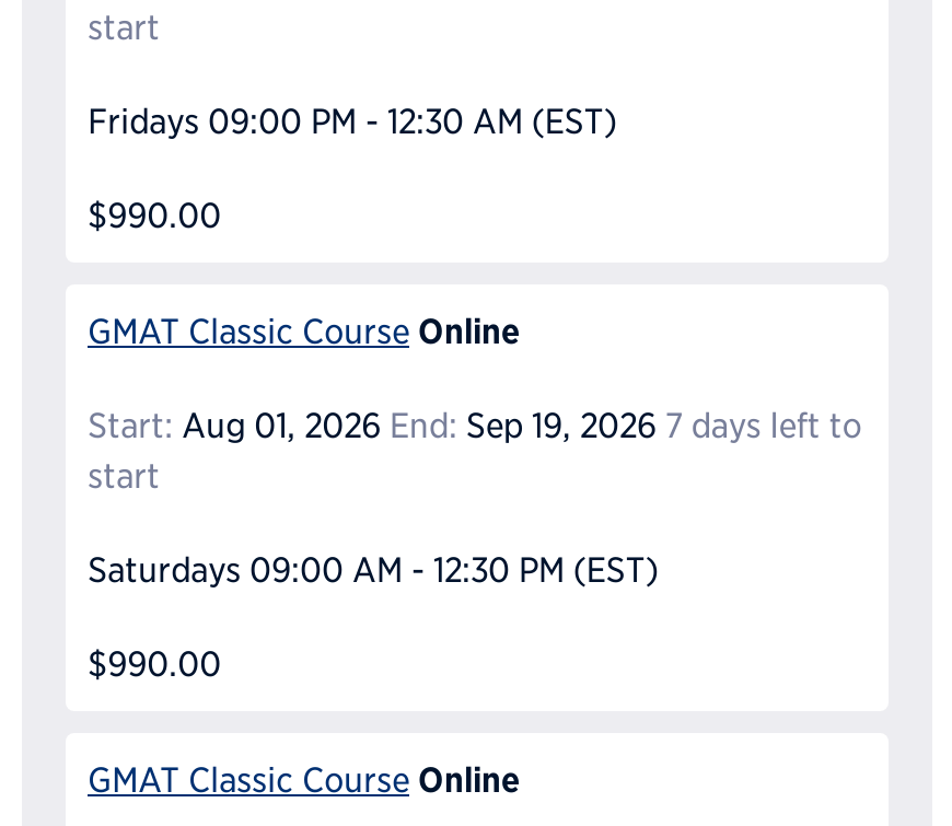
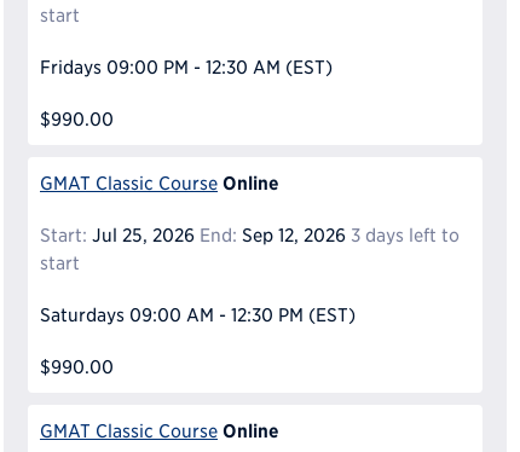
[88,406,862,443] Start: Aug 01, 2026 End: Sep 19, 2026 7 days left to -> [40,224,459,245] Start: Jul 25, 2026 End: Sep 12, 2026 3 days left to

